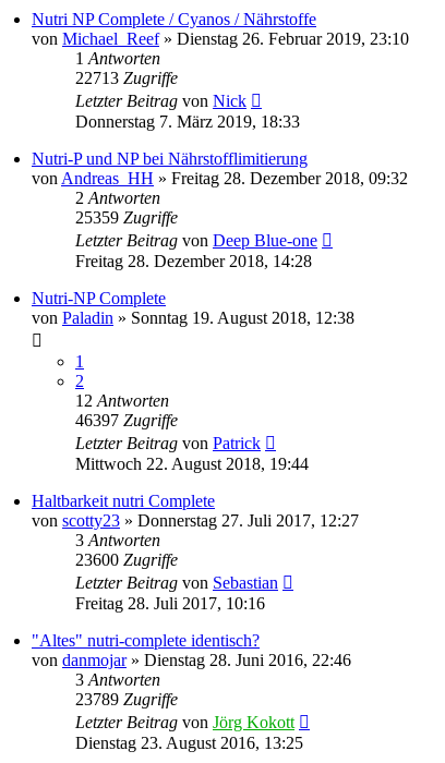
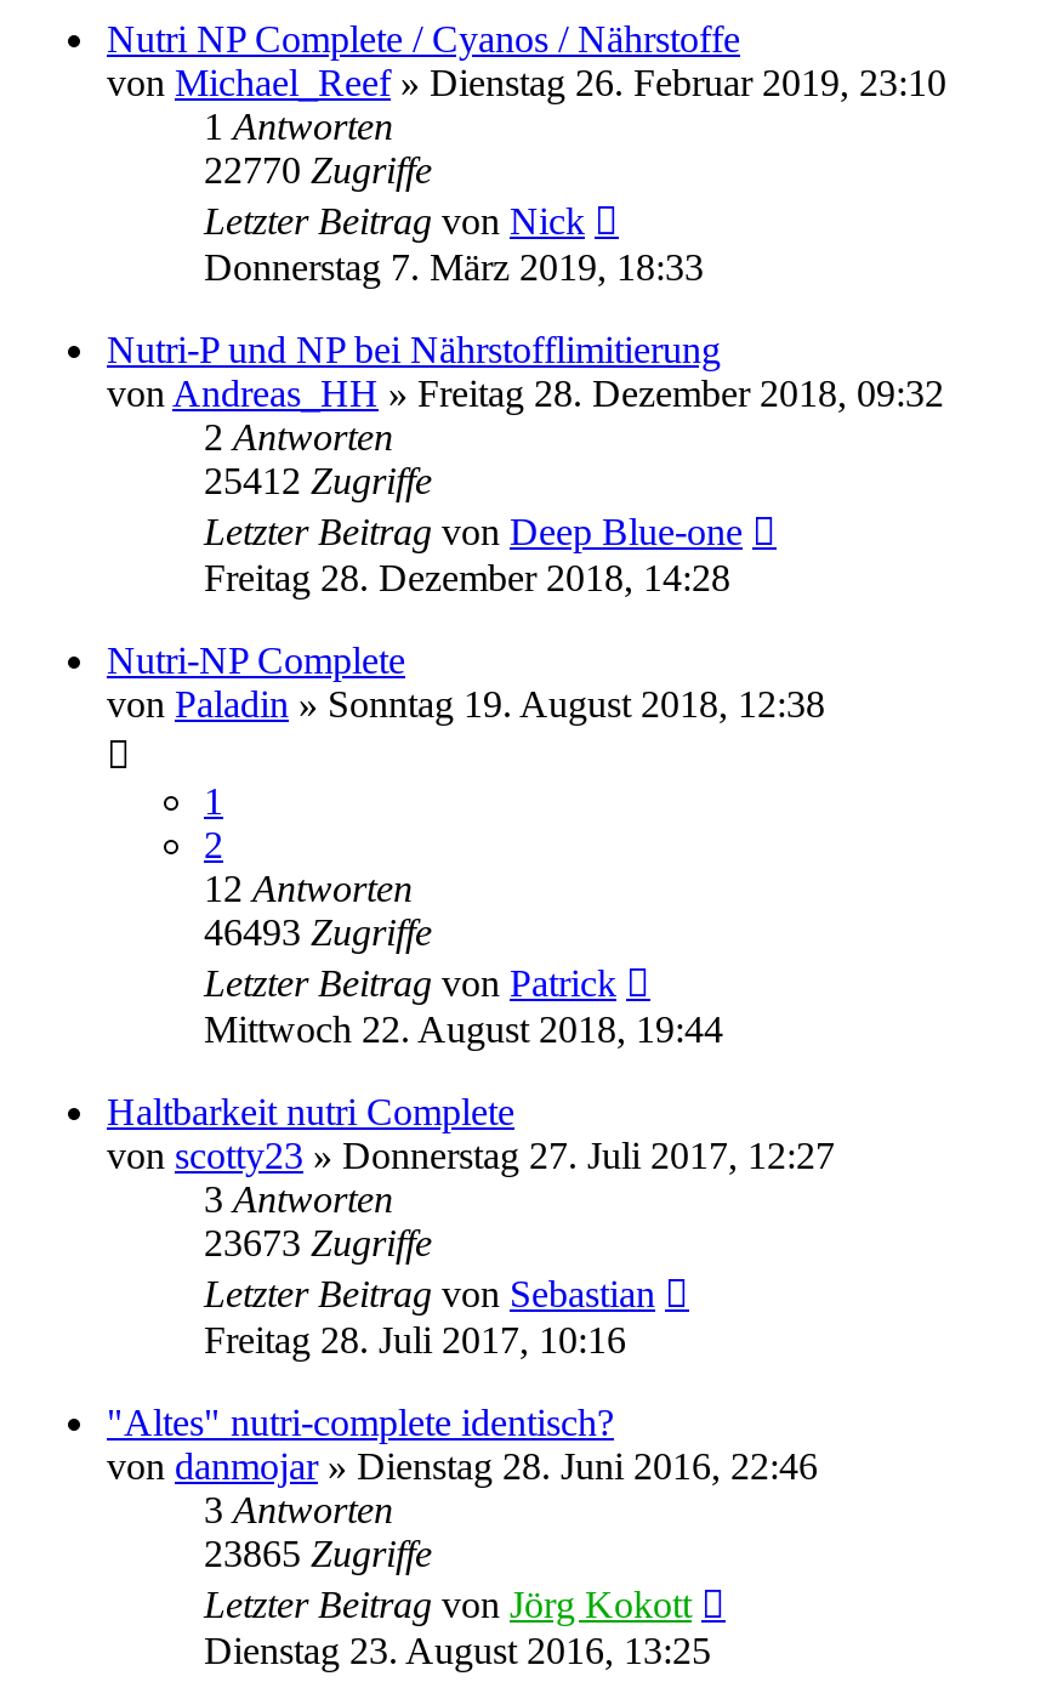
[75,69,178,87] 22713 Zugriffe -> [204,149,432,190] 22770 Zugriffe
[75,208,178,227] 25359 Zugriffe -> [204,460,432,501] 25412 Zugriffe
[75,411,178,429] 46397 Zugriffe -> [204,911,432,952] 46493 Zugriffe
[75,550,178,569] 23600 Zugriffe -> [204,1222,432,1263] 23673 Zugriffe
[75,690,178,708] 23789 Zugriffe -> [204,1532,432,1574] 23865 Zugriffe

